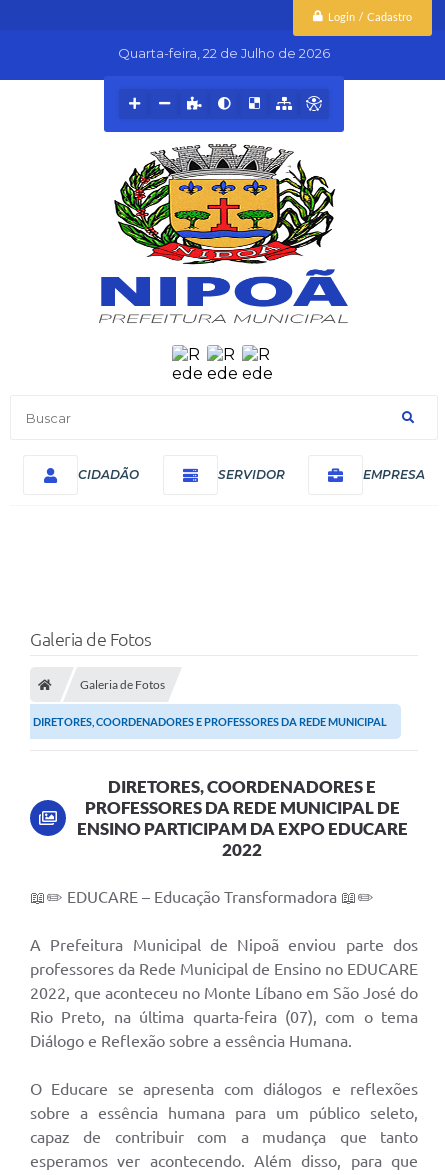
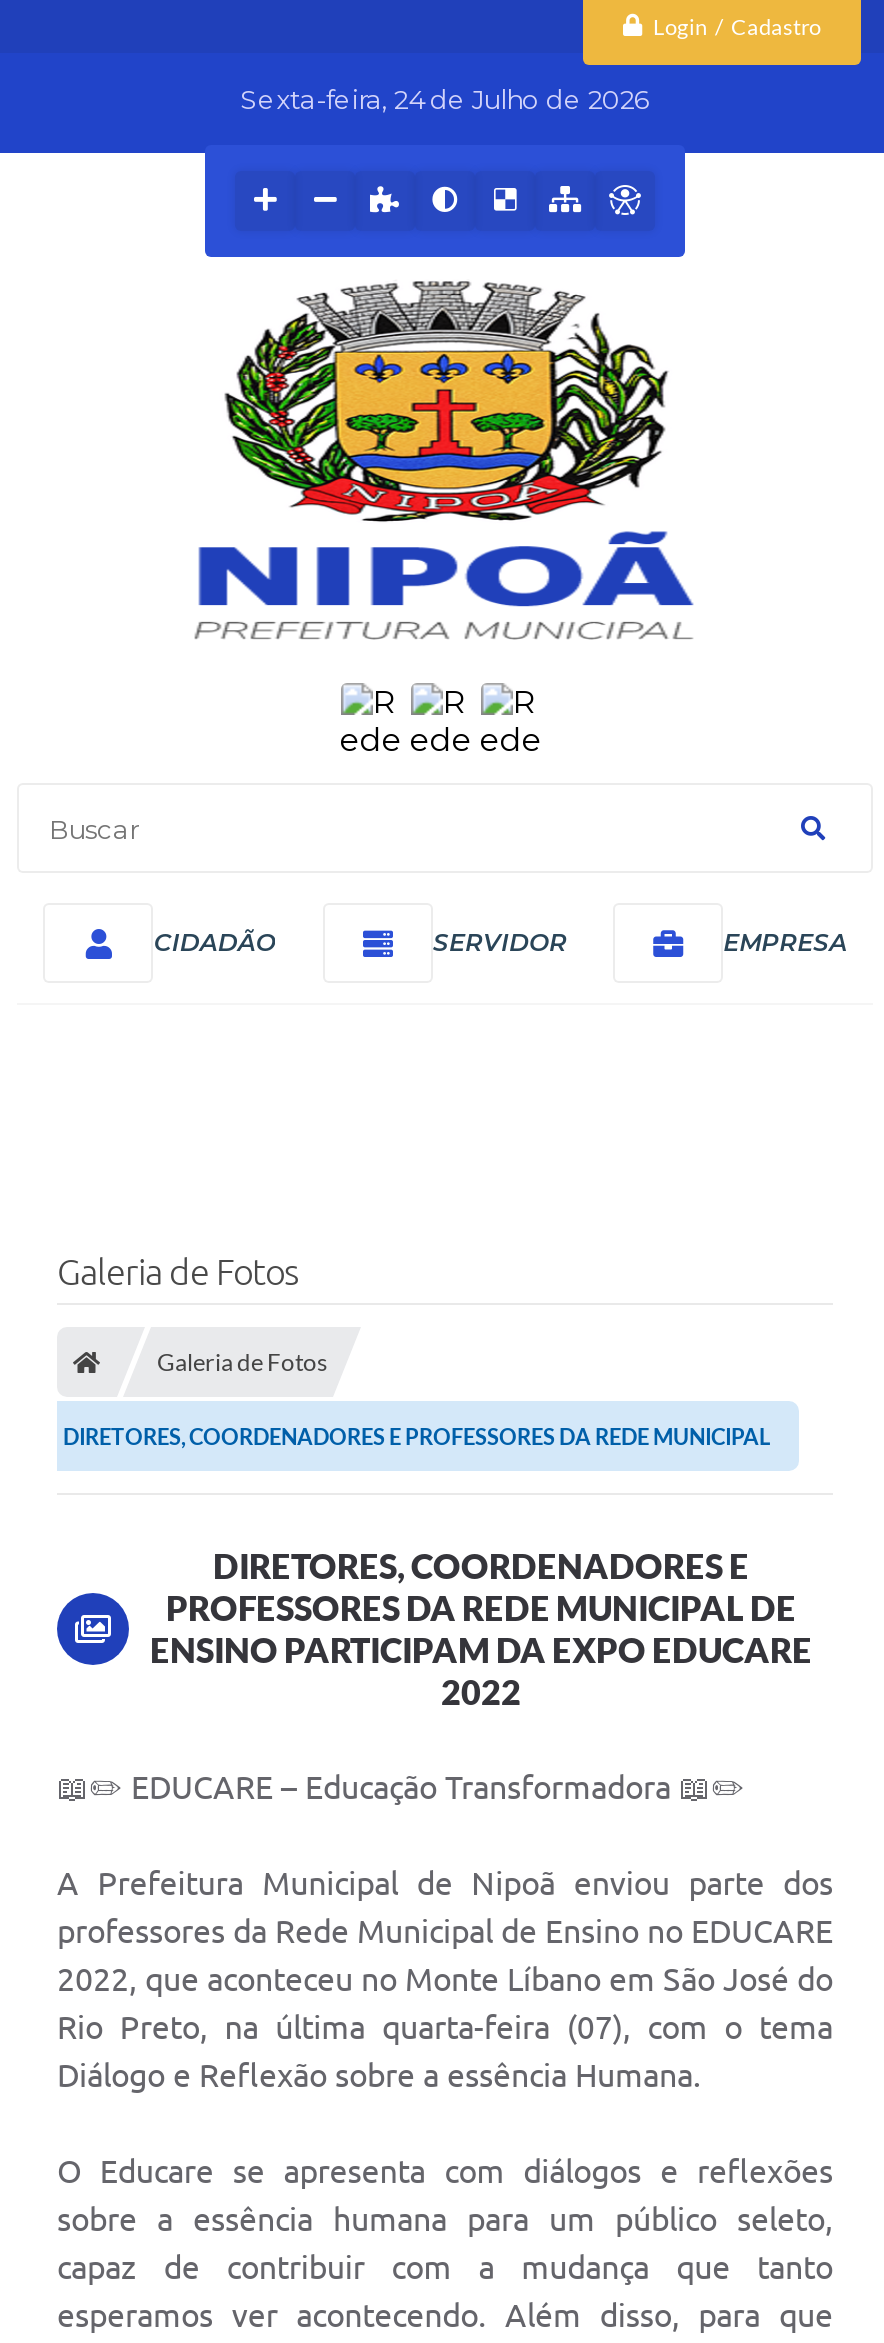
[118,45,330,61] Quarta-feira 22 de Julho de 2026 -> [240,83,650,115] Sexta-feira 24 de Julho de 2026

